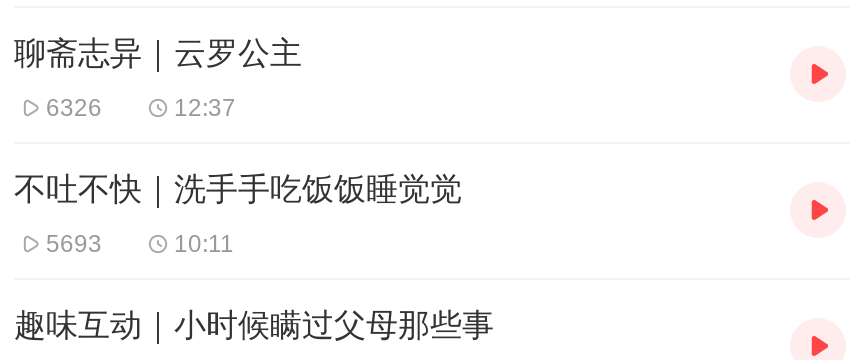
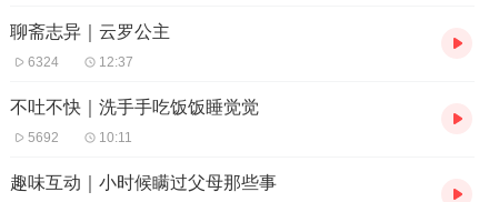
[46,94,102,122] 6326 -> [28,54,59,70] 6324
[46,230,102,258] 5693 -> [28,130,59,145] 5692

